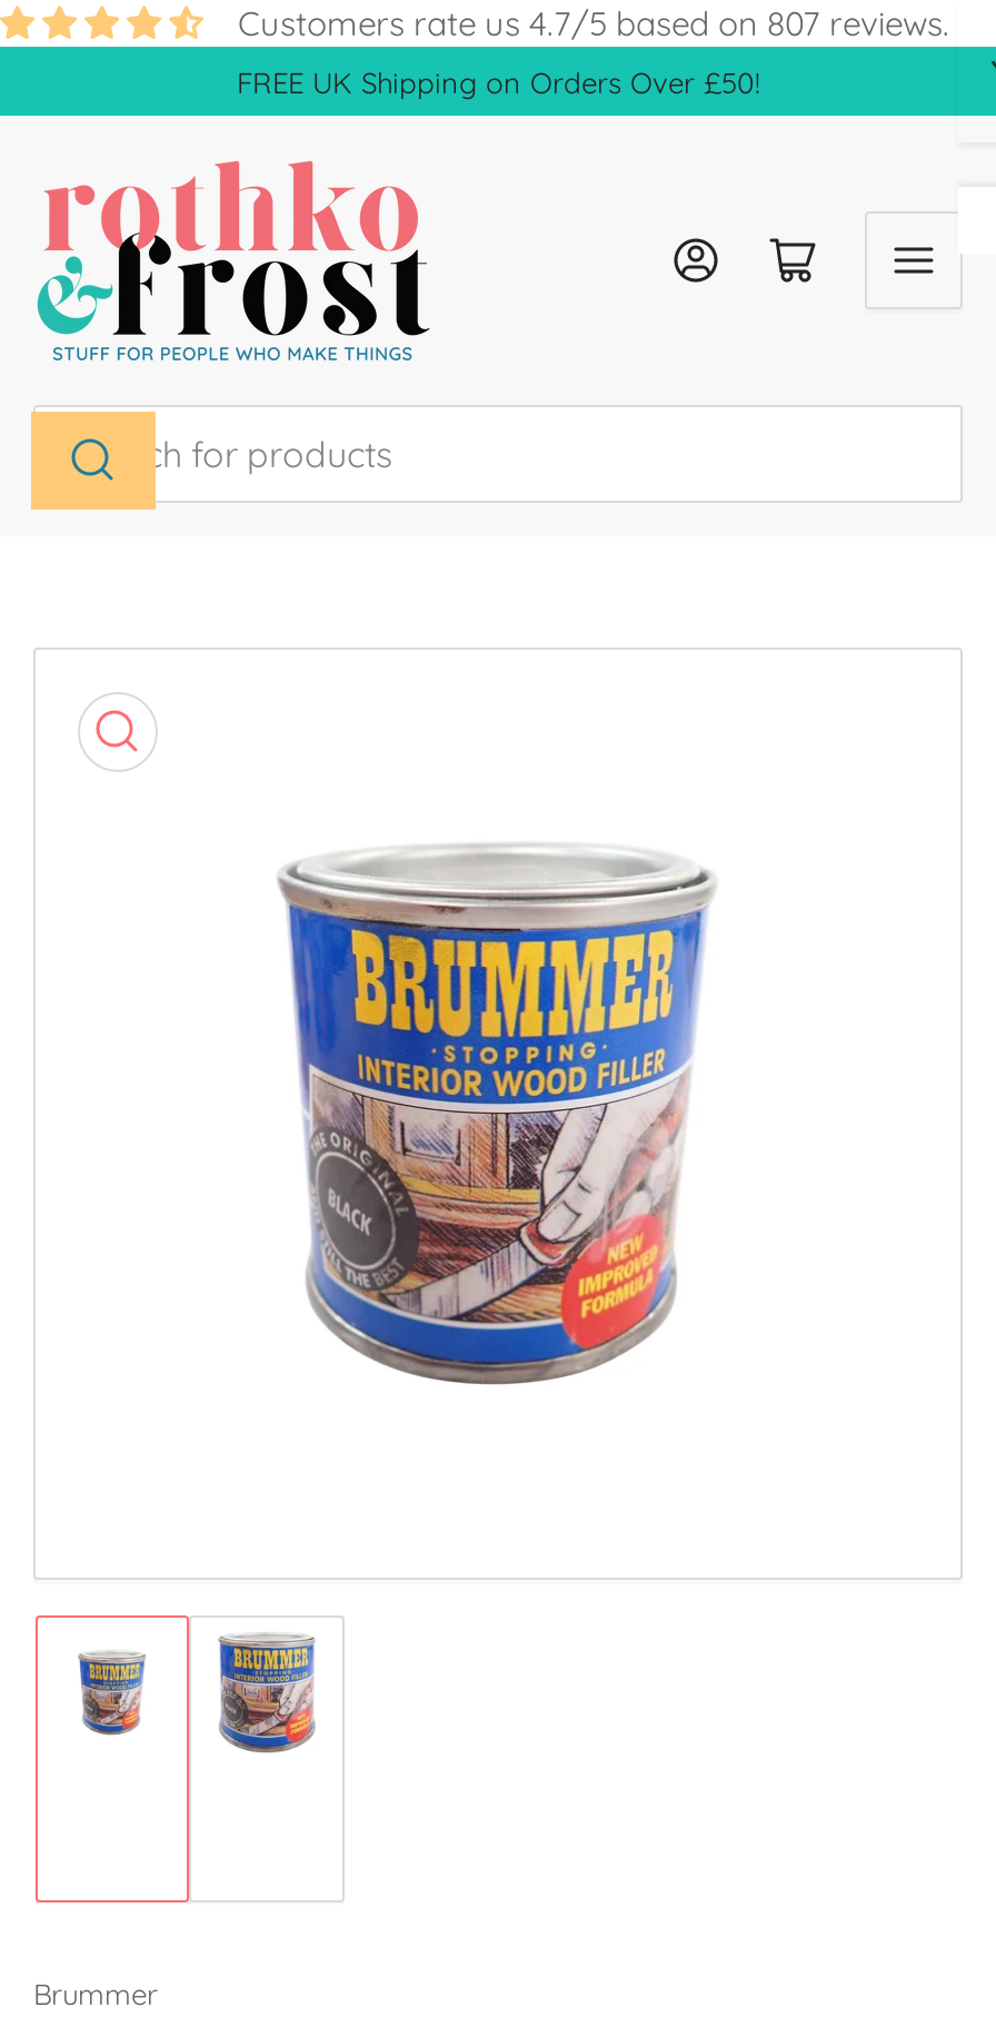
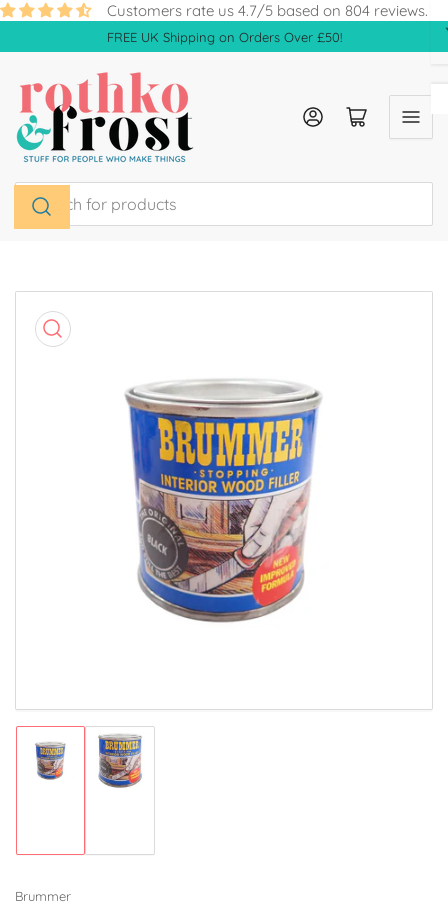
[238,2,949,45] Customers rate us 4.7/5 based on 807 reviews. -> [107,1,428,20] Customers rate us 4.7/5 based on 804 reviews.

